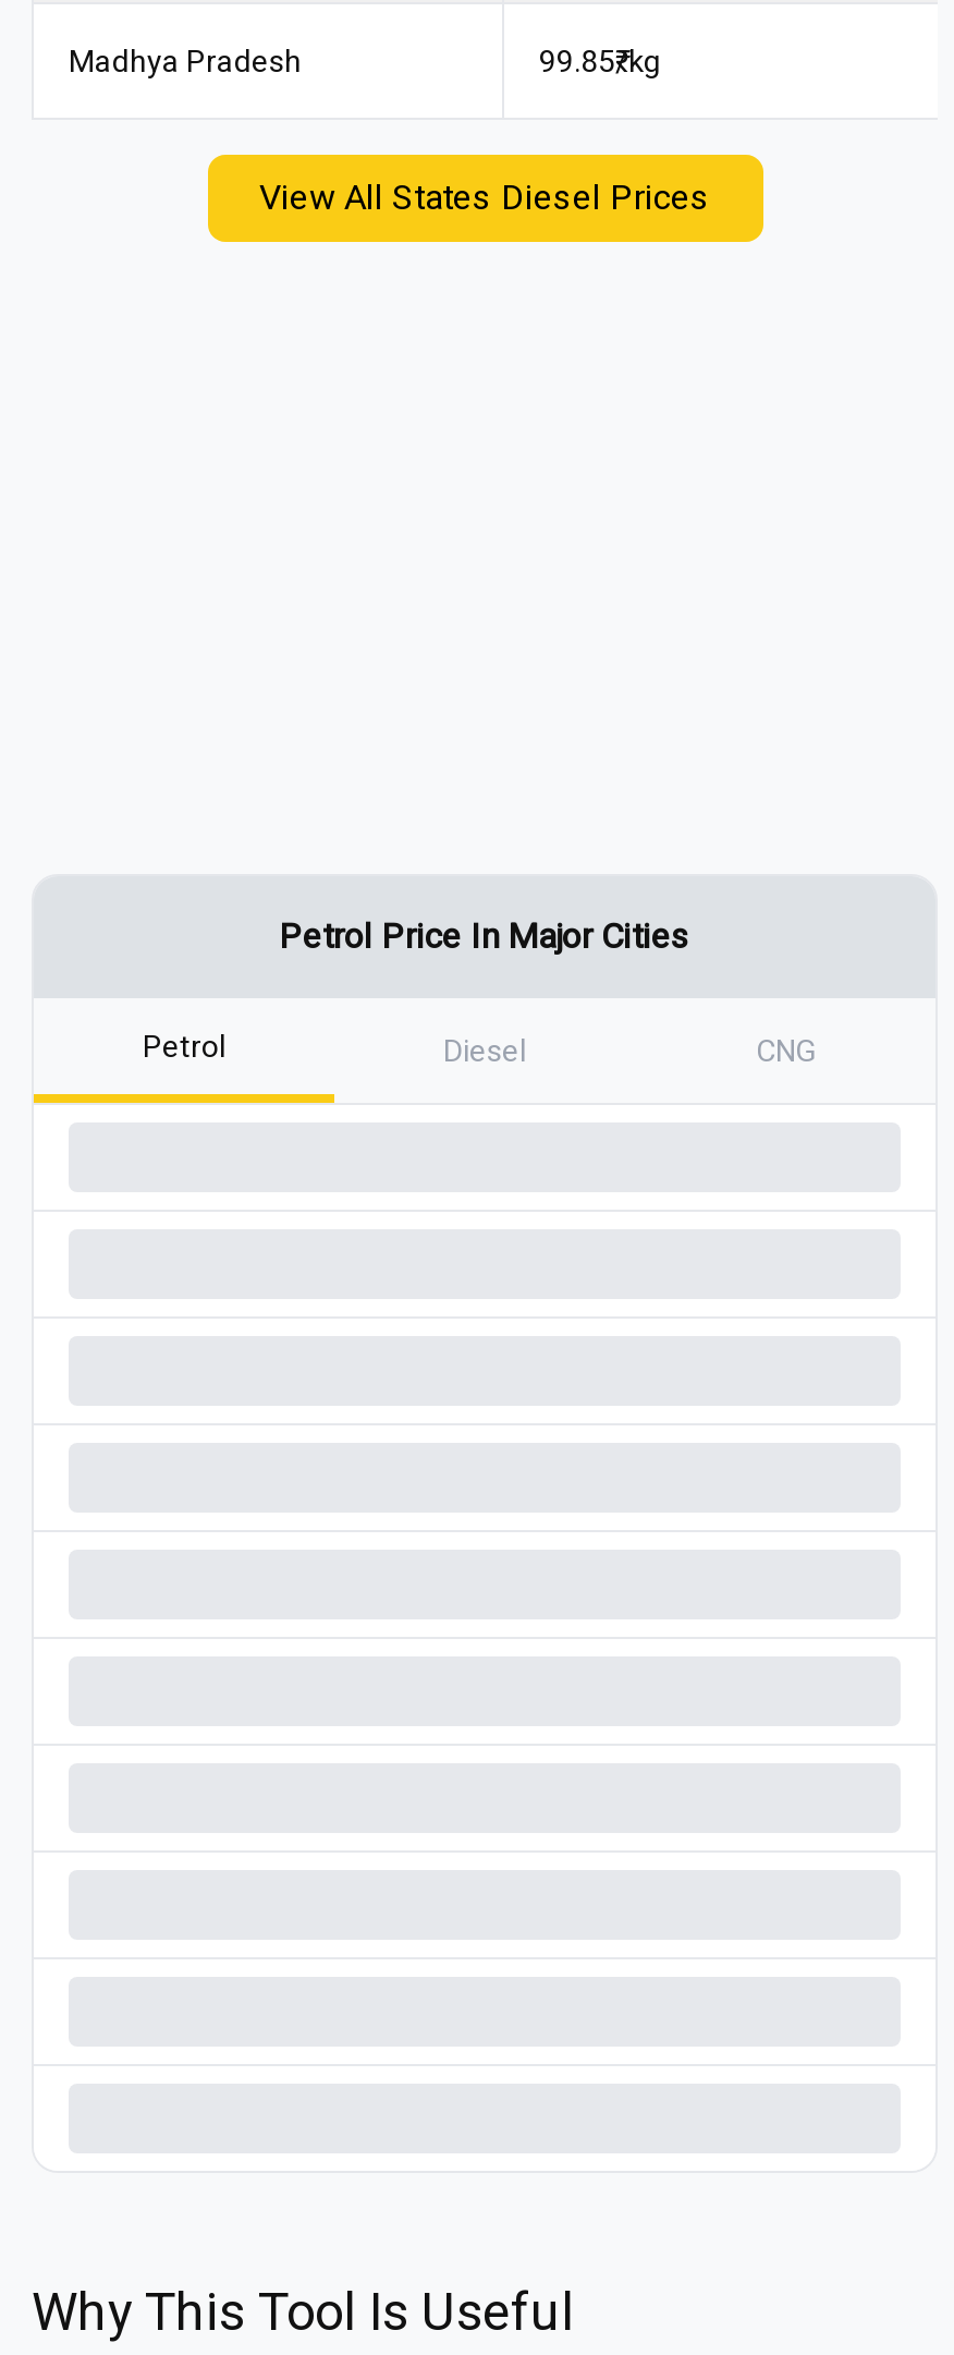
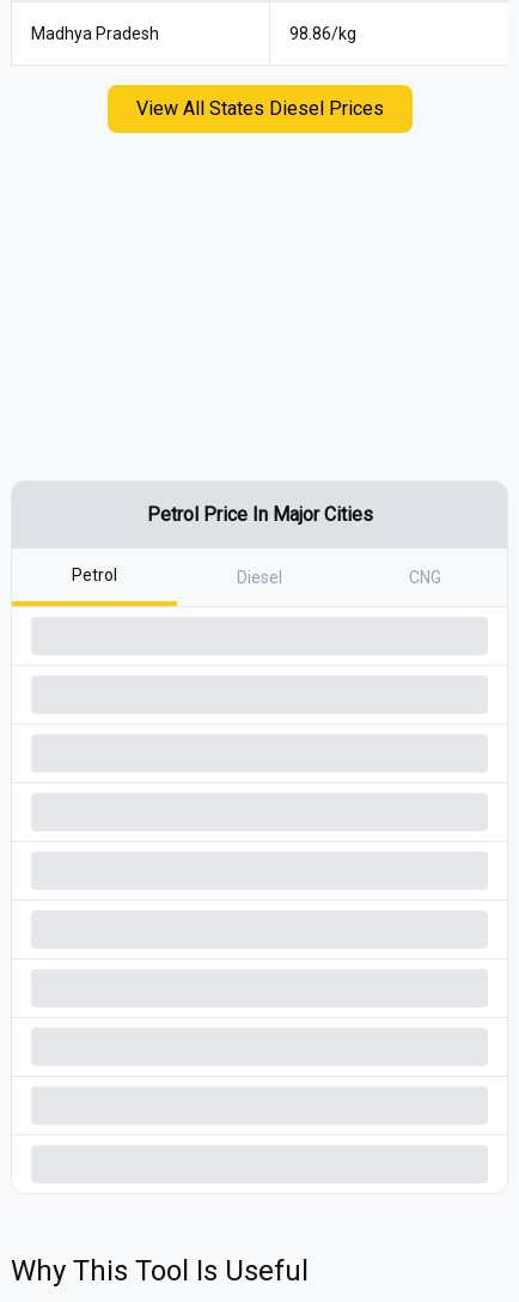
[539,44,661,79] 99.85₹/kg -> [289,24,356,43] 98.86₹/kg

